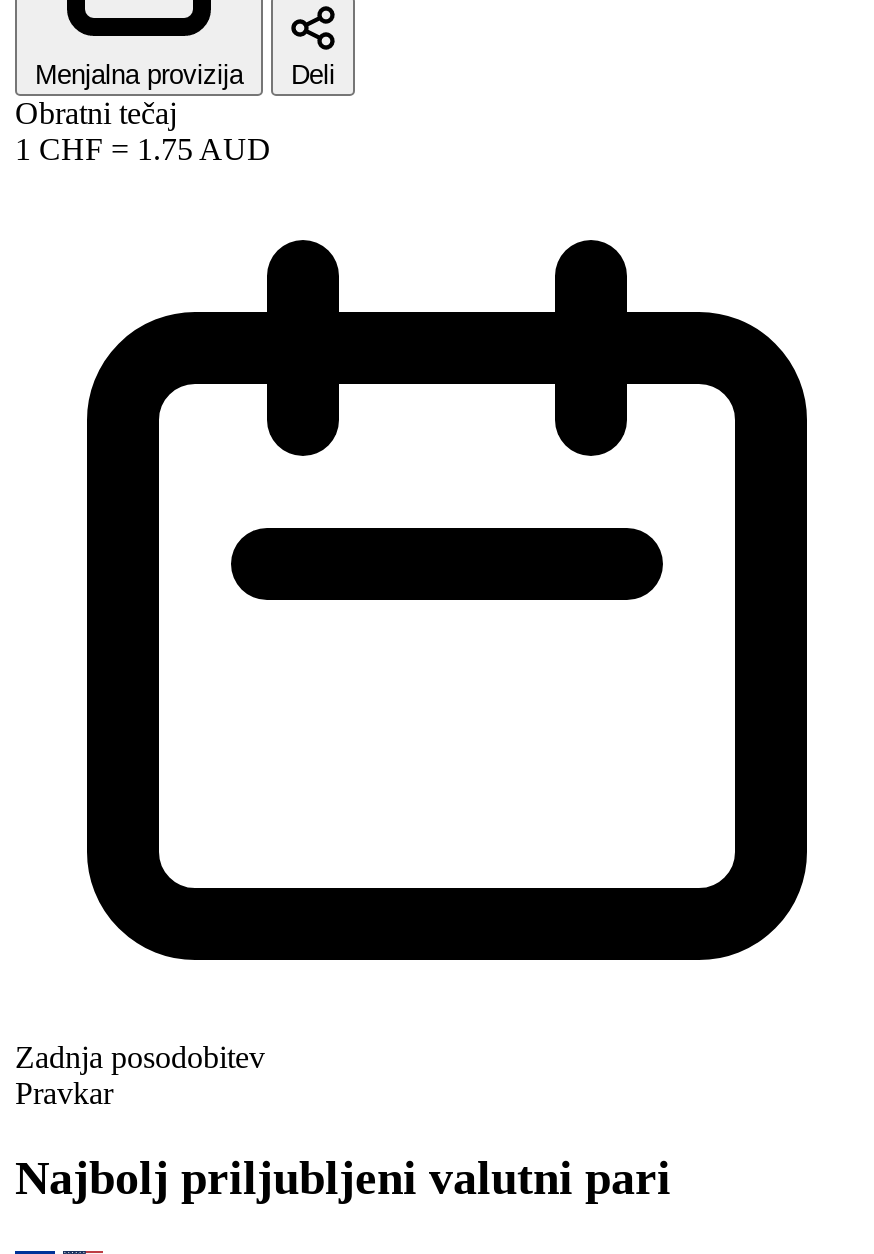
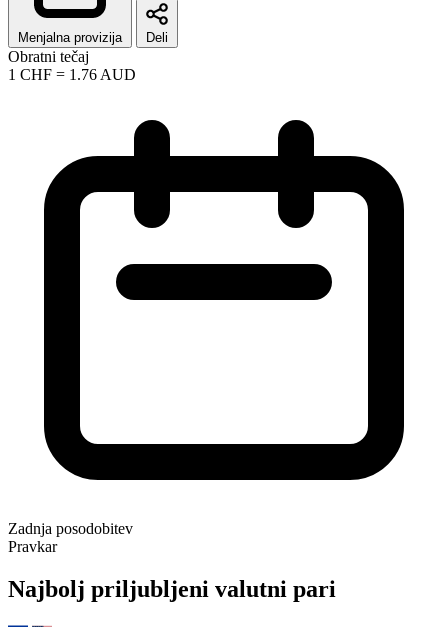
[15,132,271,166] 1 CHF = 1.75 AUD -> [8,66,136,83] 1 CHF = 1.76 AUD

